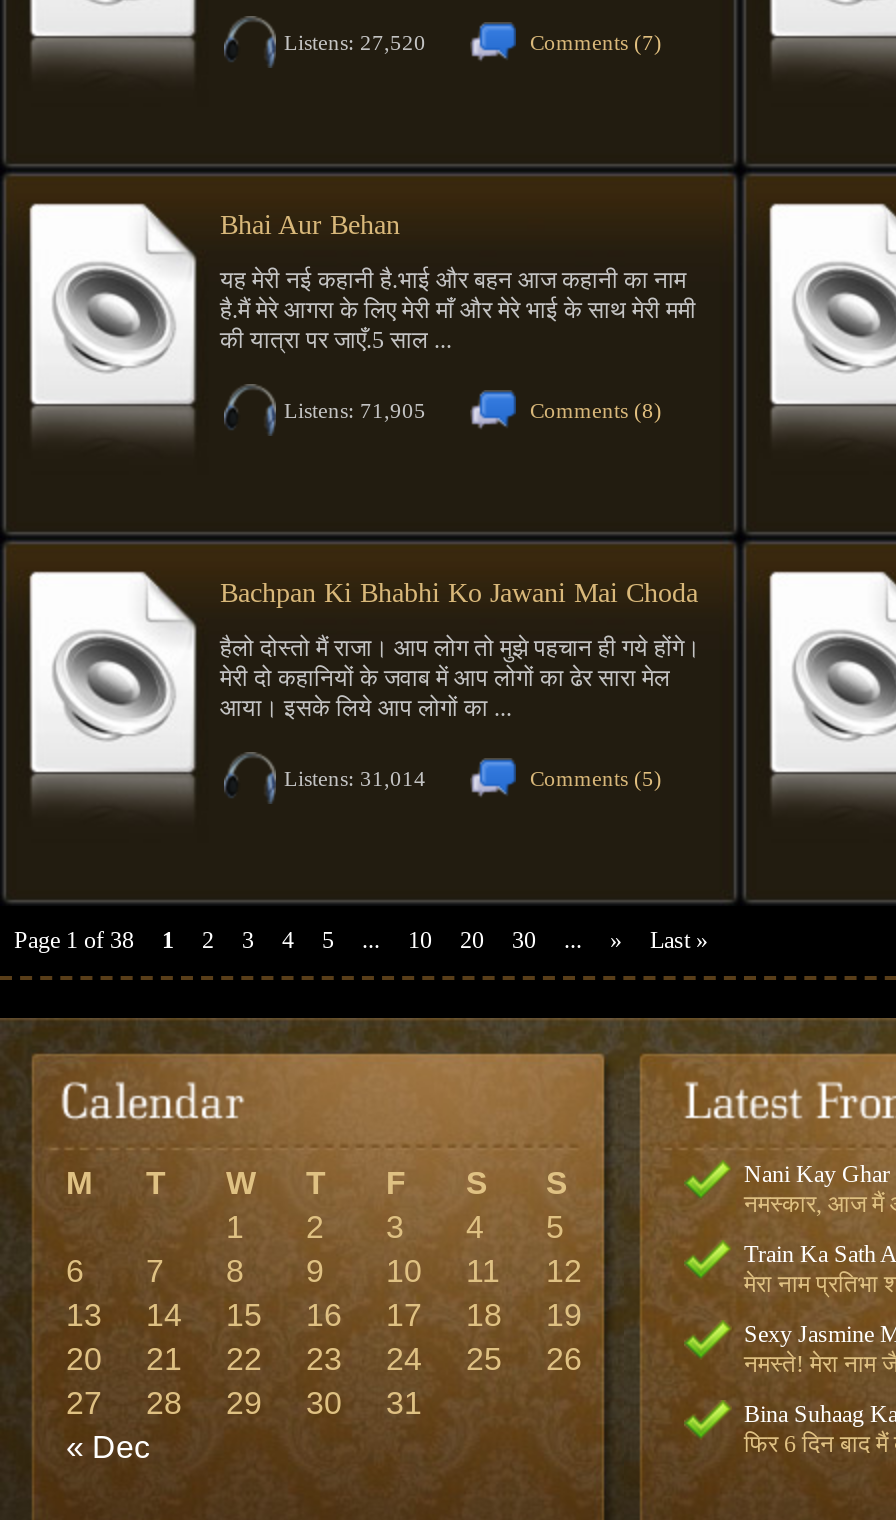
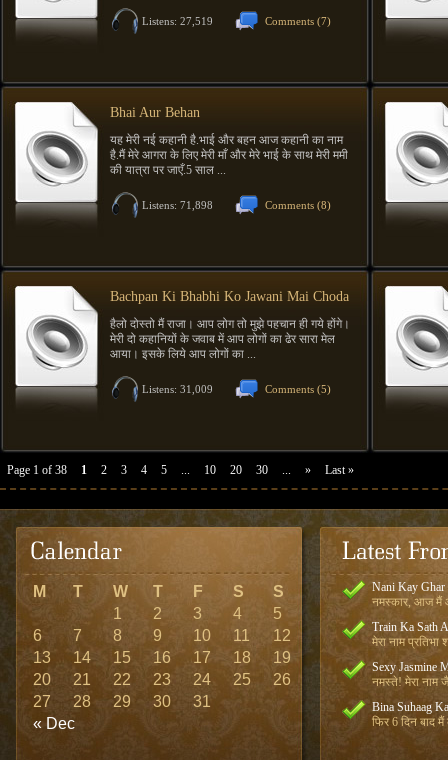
[284,30,426,54] Listens: 27,520 -> [142,15,213,27] Listens: 27,519
[284,398,426,422] Listens: 71,905 -> [142,199,213,211] Listens: 71,898
[284,766,426,790] Listens: 31,014 -> [142,383,213,395] Listens: 31,009

